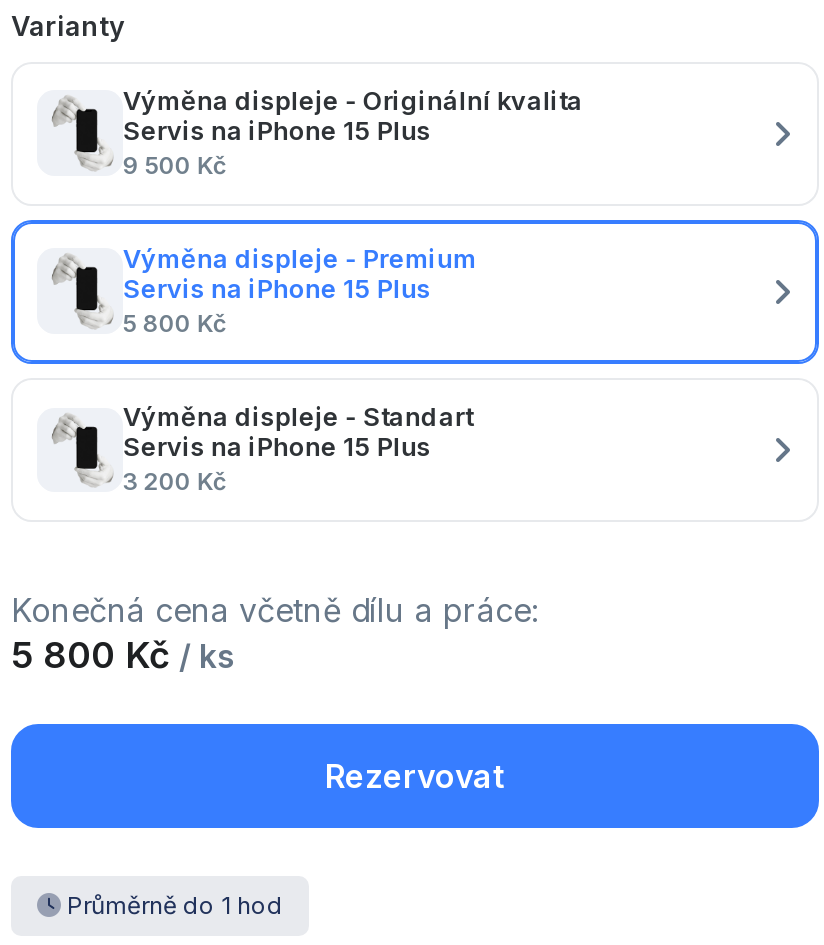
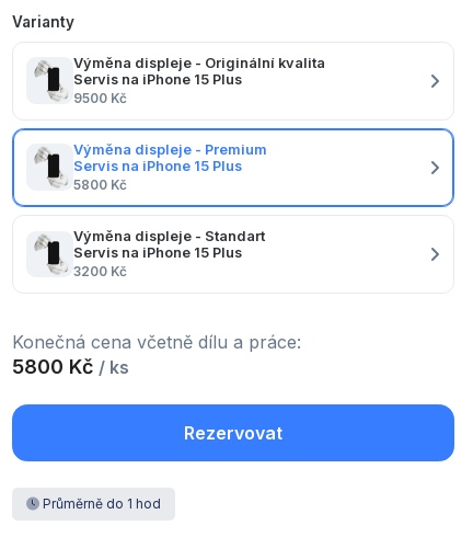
[123,152,227,180] 9 500 Kč -> [73,91,127,106] 9500 Kč
[123,310,227,338] 5 800 Kč -> [73,178,127,193] 5800 Kč
[123,468,227,496] 3 200 Kč -> [73,264,127,280] 3200 Kč

